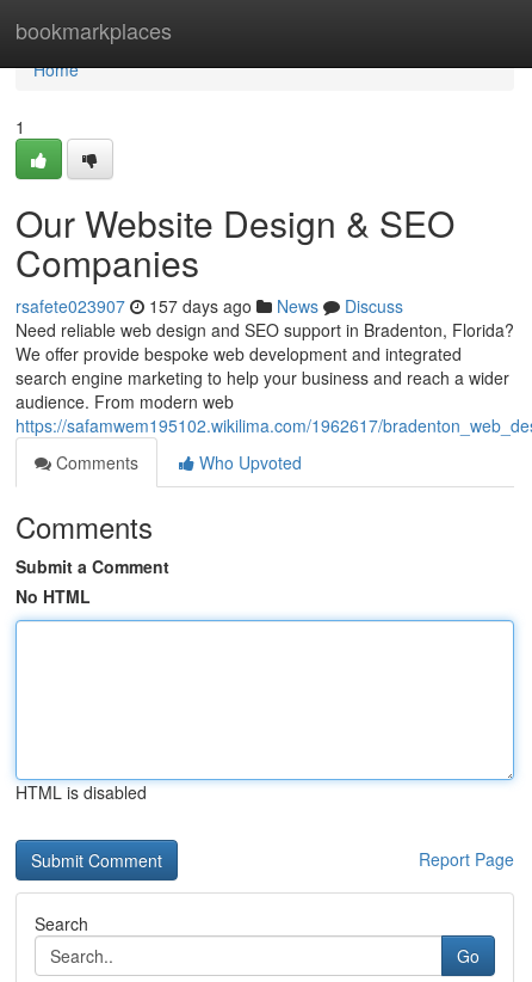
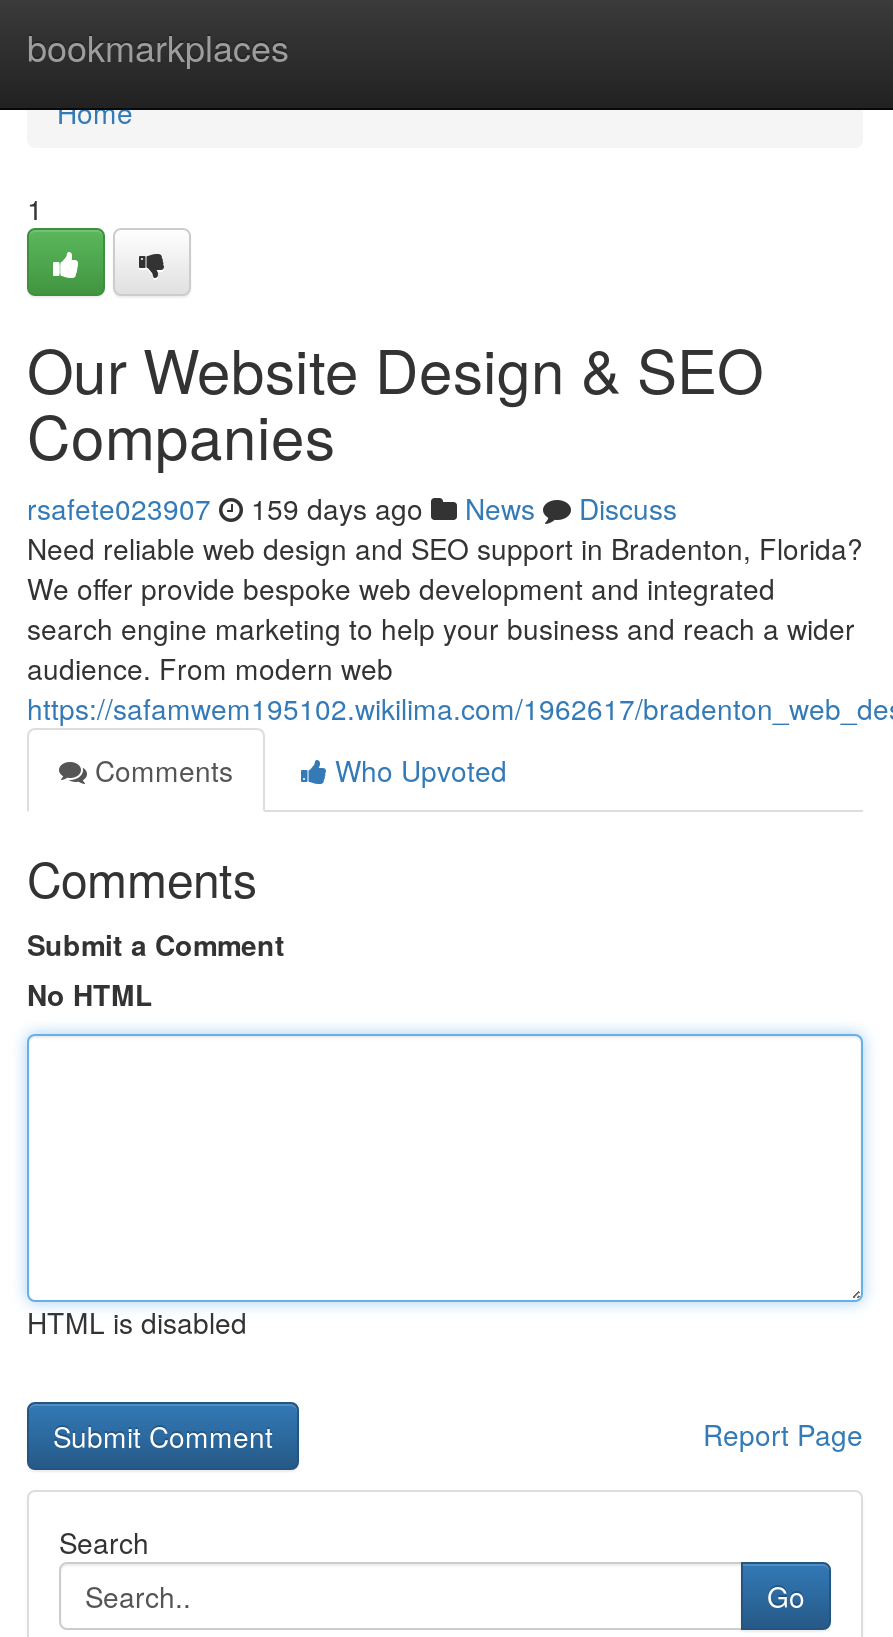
[16,294,403,318] rsafete023907 157 days ago News Discuss -> [27,488,677,528] rsafete023907 159 days ago News Discuss

